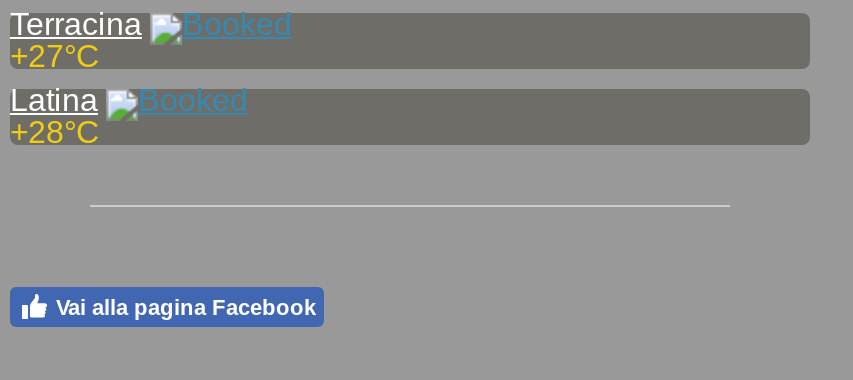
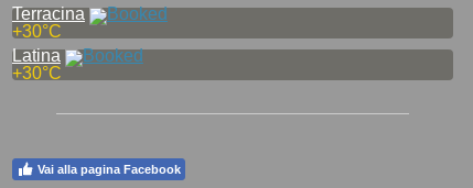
[10,40,100,74] +27°C -> [12,22,62,41] +30°C
[10,116,100,150] +28°C -> [12,64,62,82] +30°C

